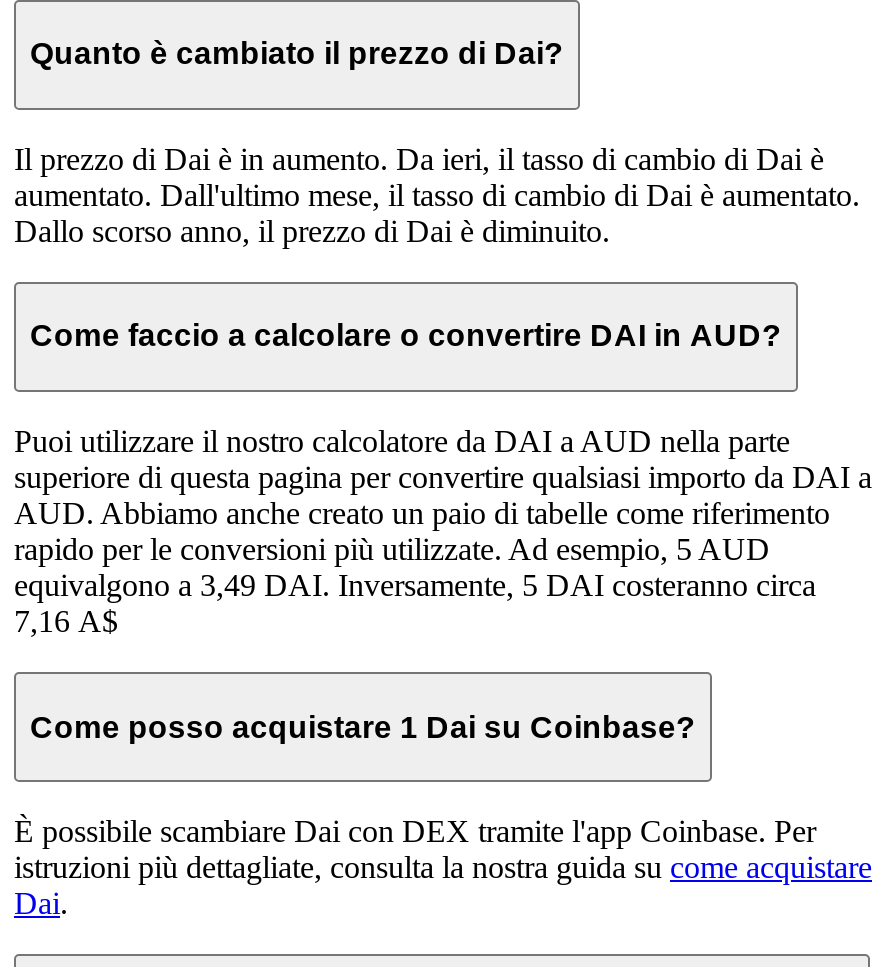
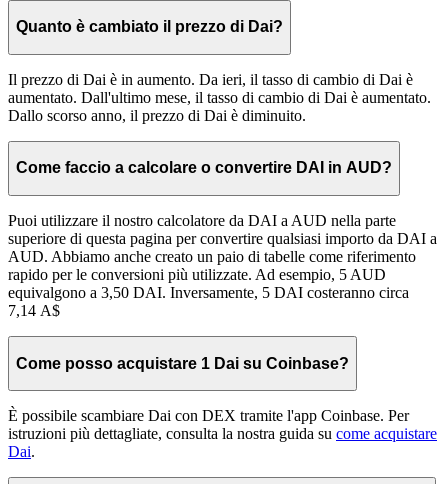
[14,568,816,602] equivalgono a 3,49 DAI. Inversamente, 5 DAI costeranno circa -> [8,284,409,301] equivalgono a 3,50 DAI. Inversamente, 5 DAI costeranno circa
[14,604,118,638] 7,16 A$ -> [8,302,60,319] 7,14 A$

